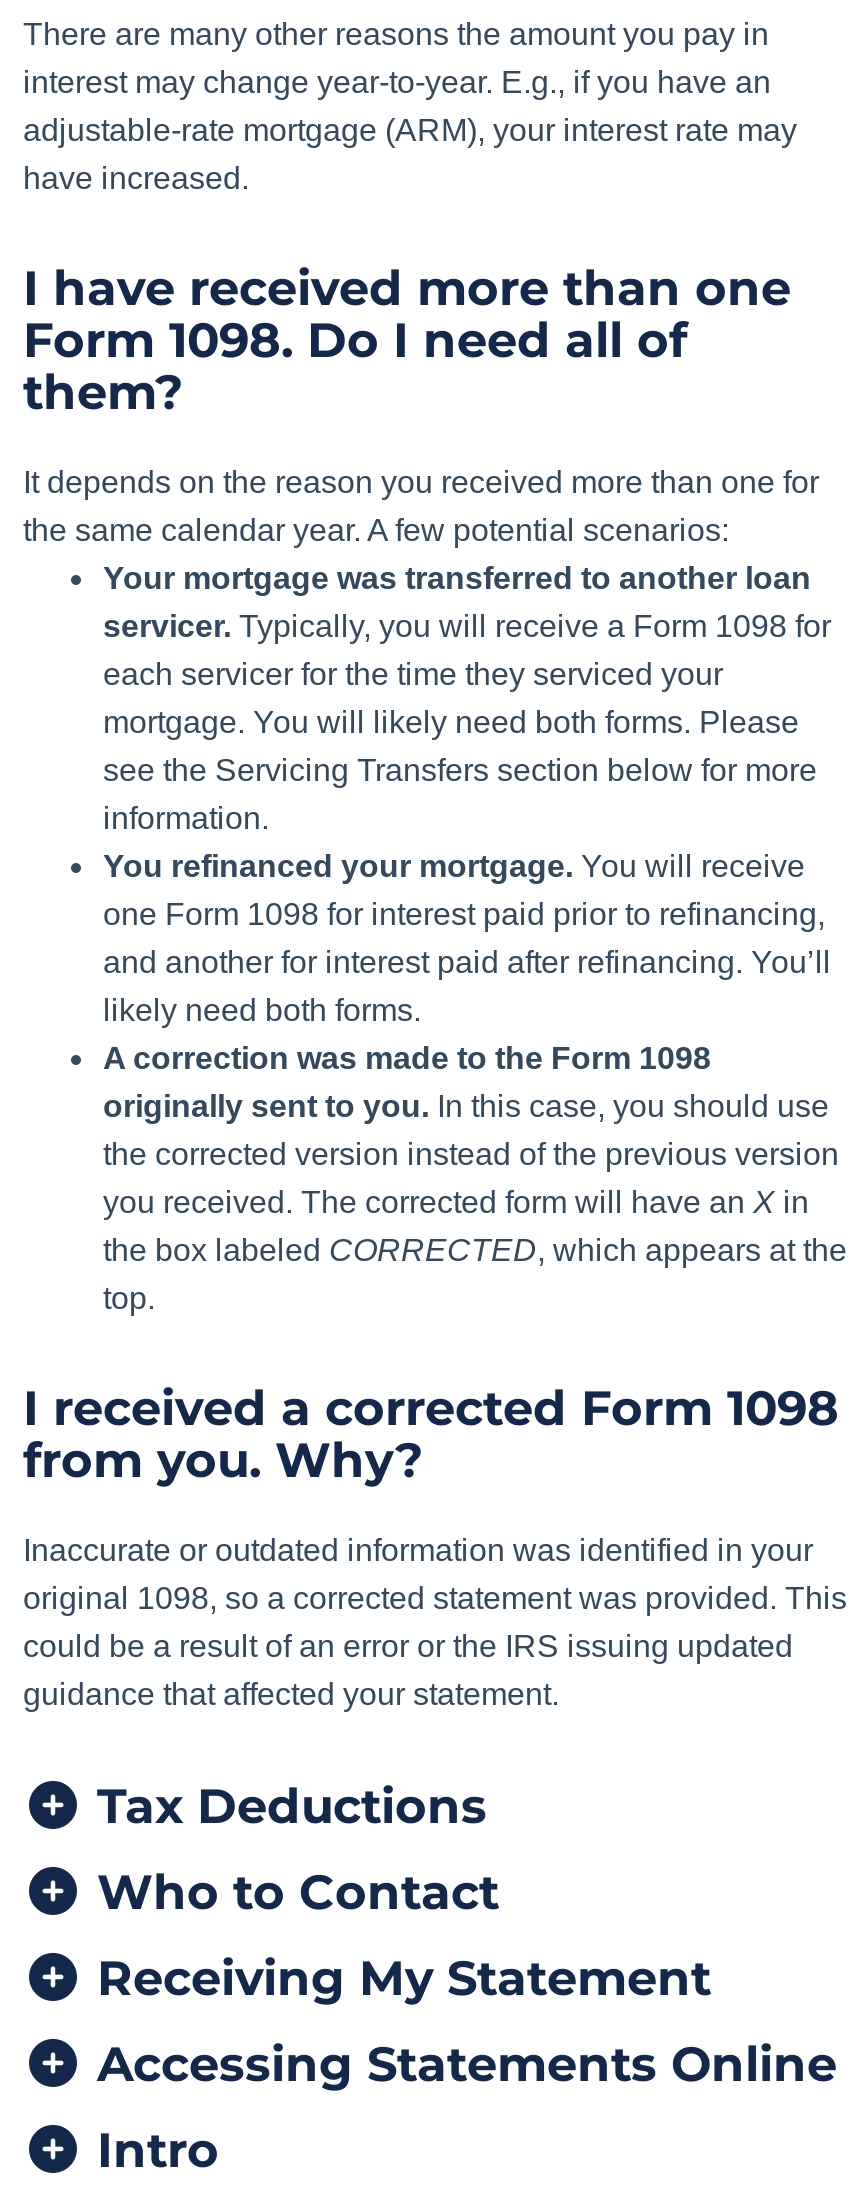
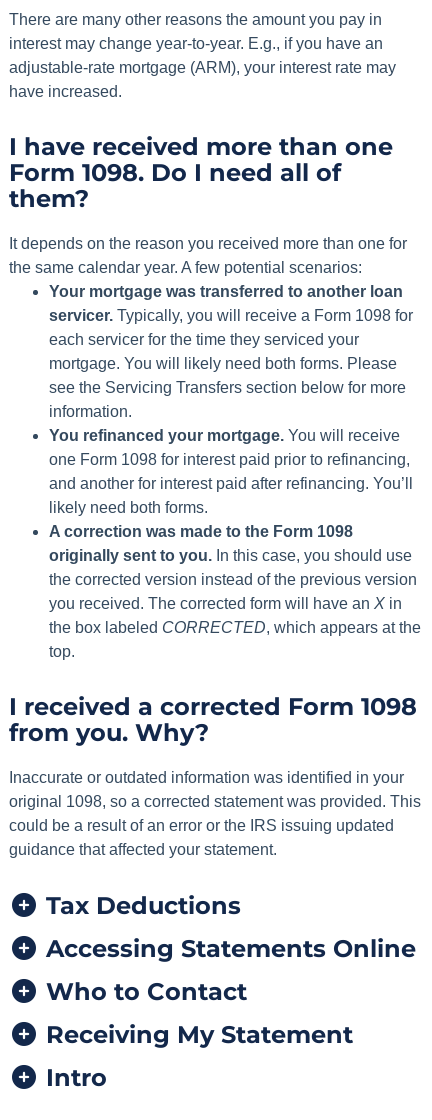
moved [83,1863,711,2007] -> [39,977,353,1049]: Who to Contact | Receiving My Statement
moved [83,2035,837,2093] -> [39,934,416,963]: Accessing Statements Online

